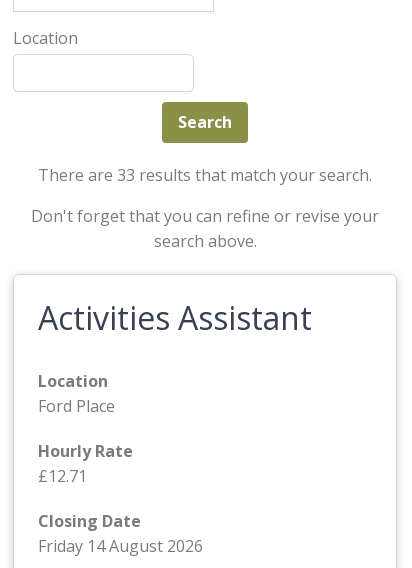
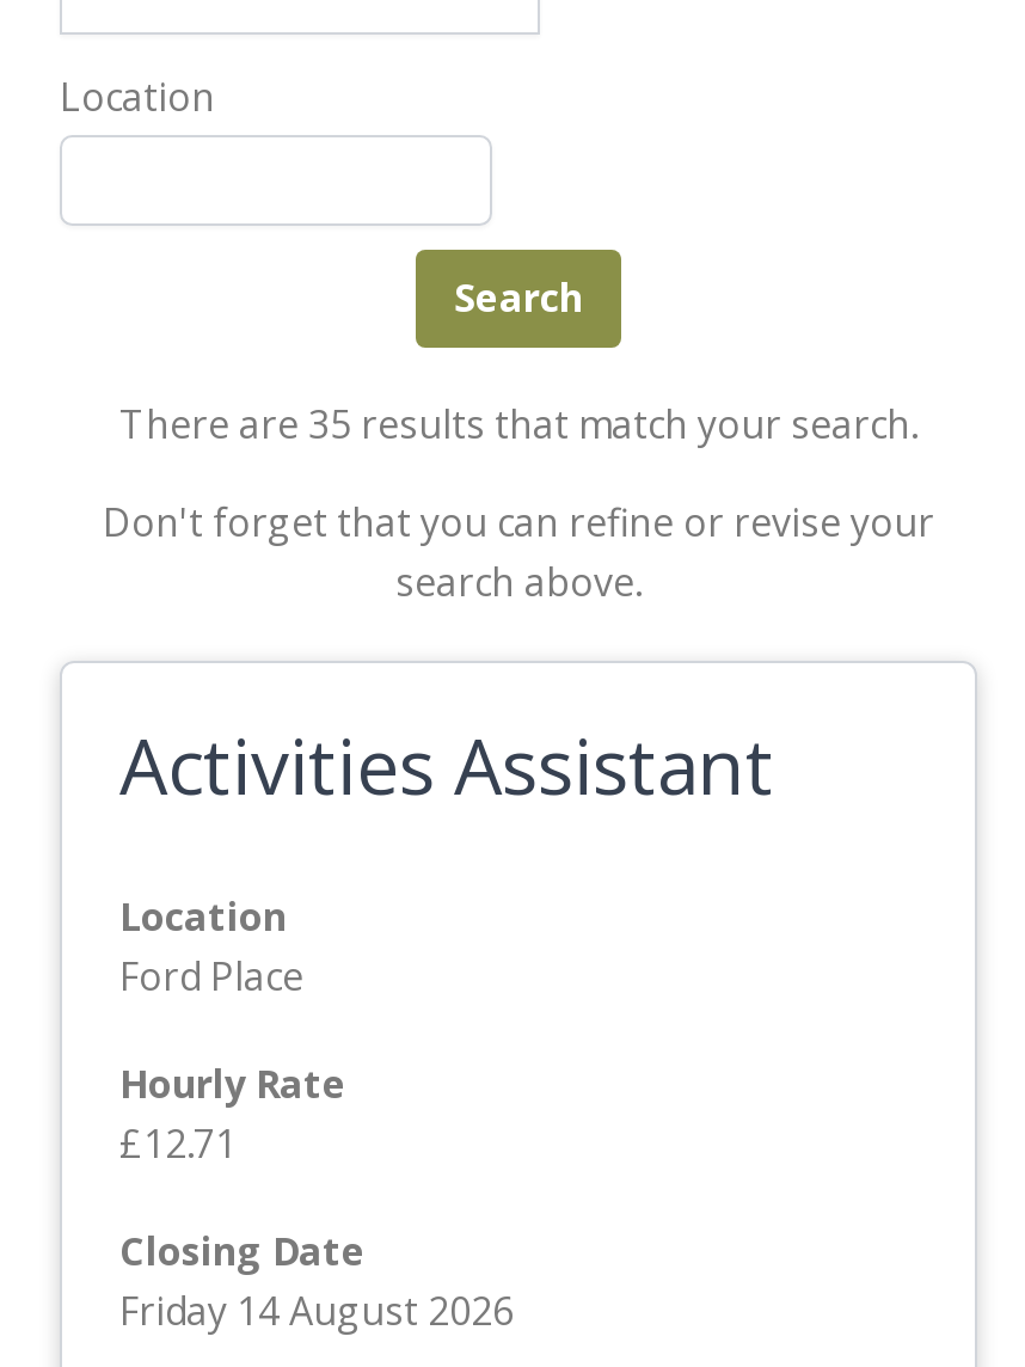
[38,164,372,186] There are 33 results that match your search. -> [119,398,917,451] There are 35 results that match your search.

